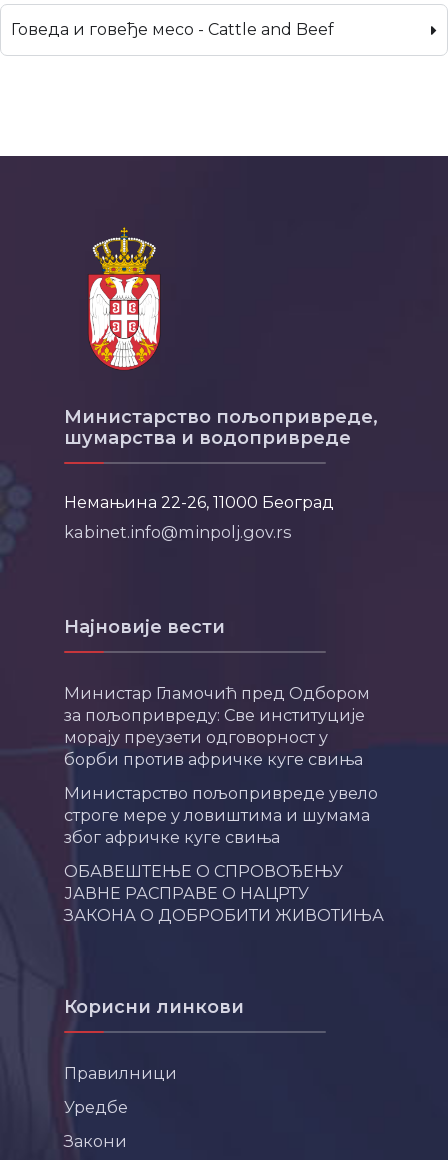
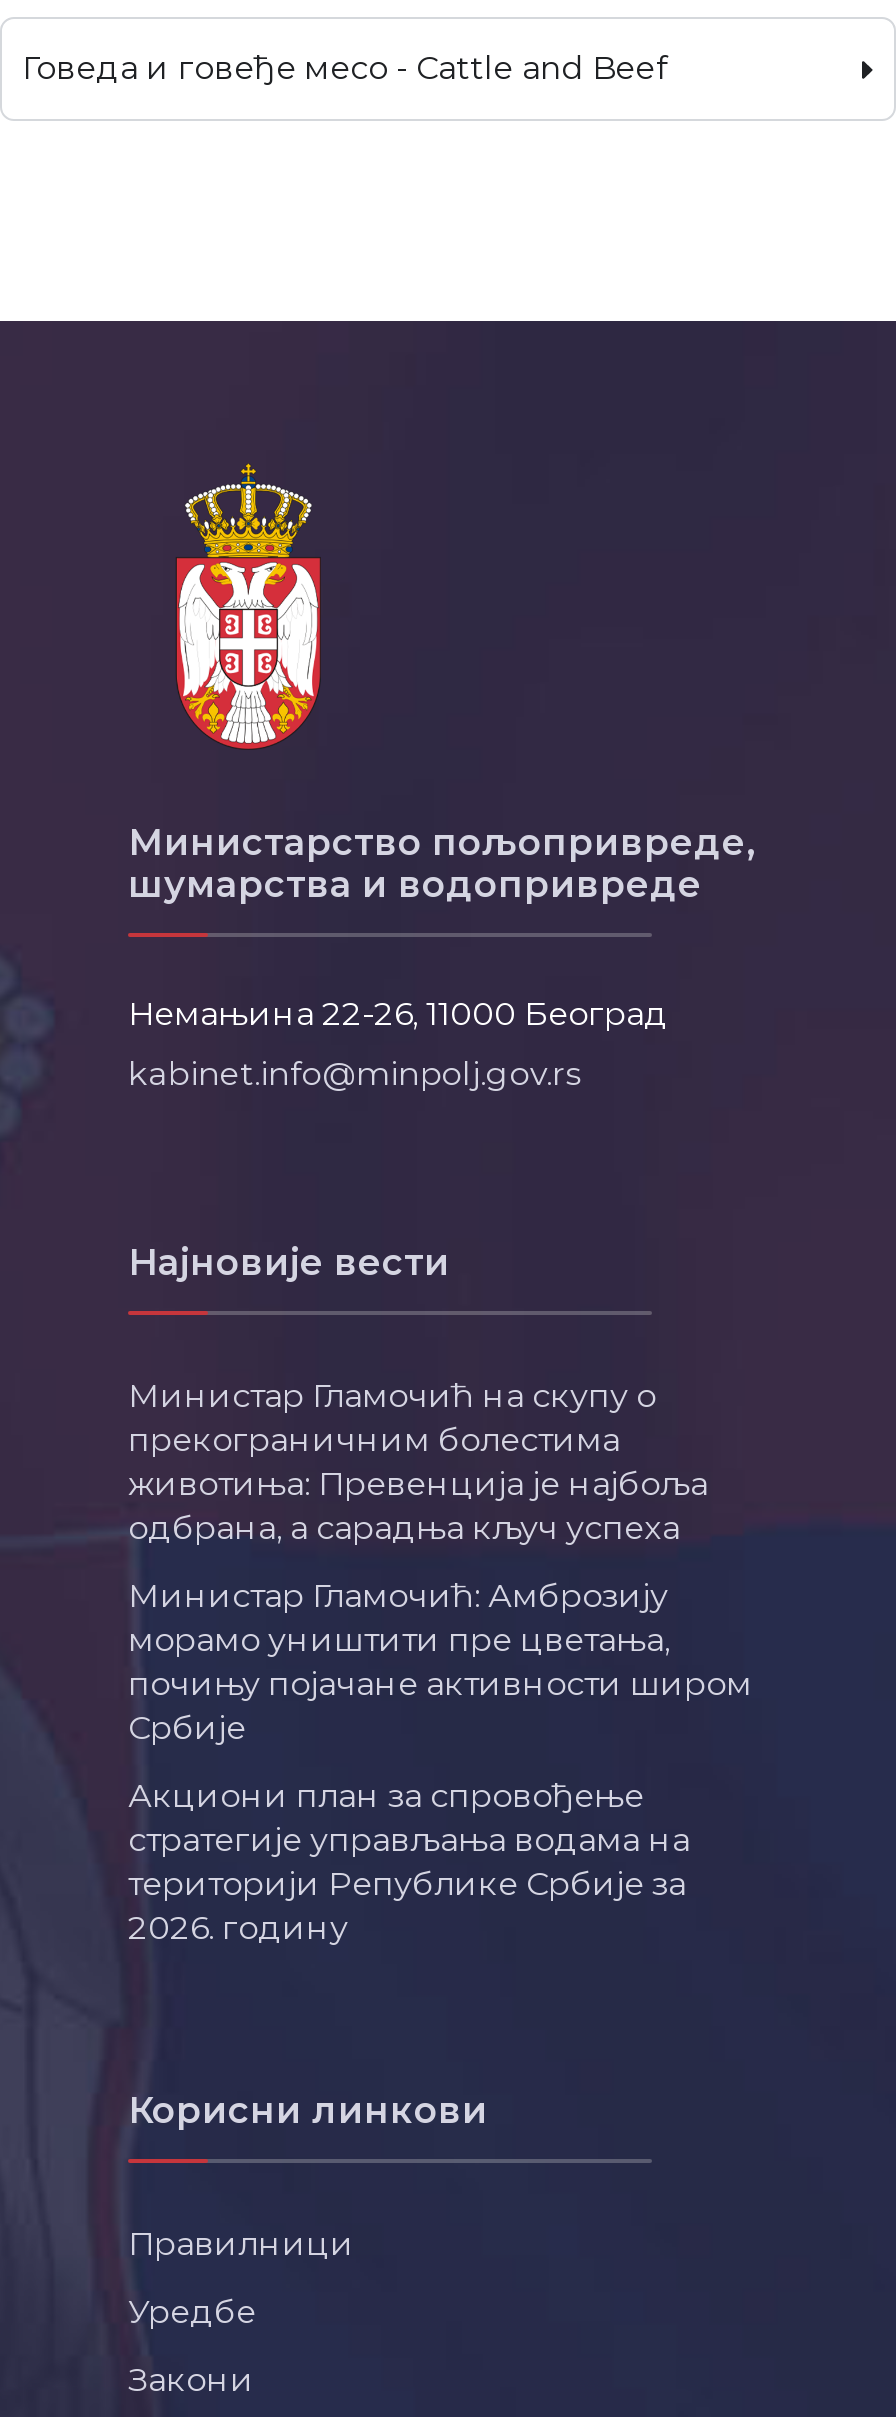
[64,683,370,769] Министар Гламочић пред Одбором | за пољопривреду: Све институције | морају преузети одговорност у | борби против афричке куге свиња -> [128,1376,708,1548] Министар Гламочић на скупу о | прекограничним болестима | животиња: Превенција је најбоља | одбрана, а сарадња кључ успеха
[64,783,378,847] Министарство пољопривреде увело | строге мере у ловиштима и шумама | због афричке куге свиња -> [128,1576,752,1748] Министар Гламочић: Амброзију | морамо уништити пре цветања, | почињу појачане активности широм | Србије
[64,861,384,925] ОБАВЕШТЕЊЕ О СПРОВОЂЕЊУ | ЈАВНЕ РАСПРАВЕ О НАЦРТУ | ЗАКОНА О ДОБРОБИТИ ЖИВОТИЊА -> [128,1776,690,1948] Акциони план за спровођење | стратегије управљања водама на | територији Републике Србије за | 2026. годину

